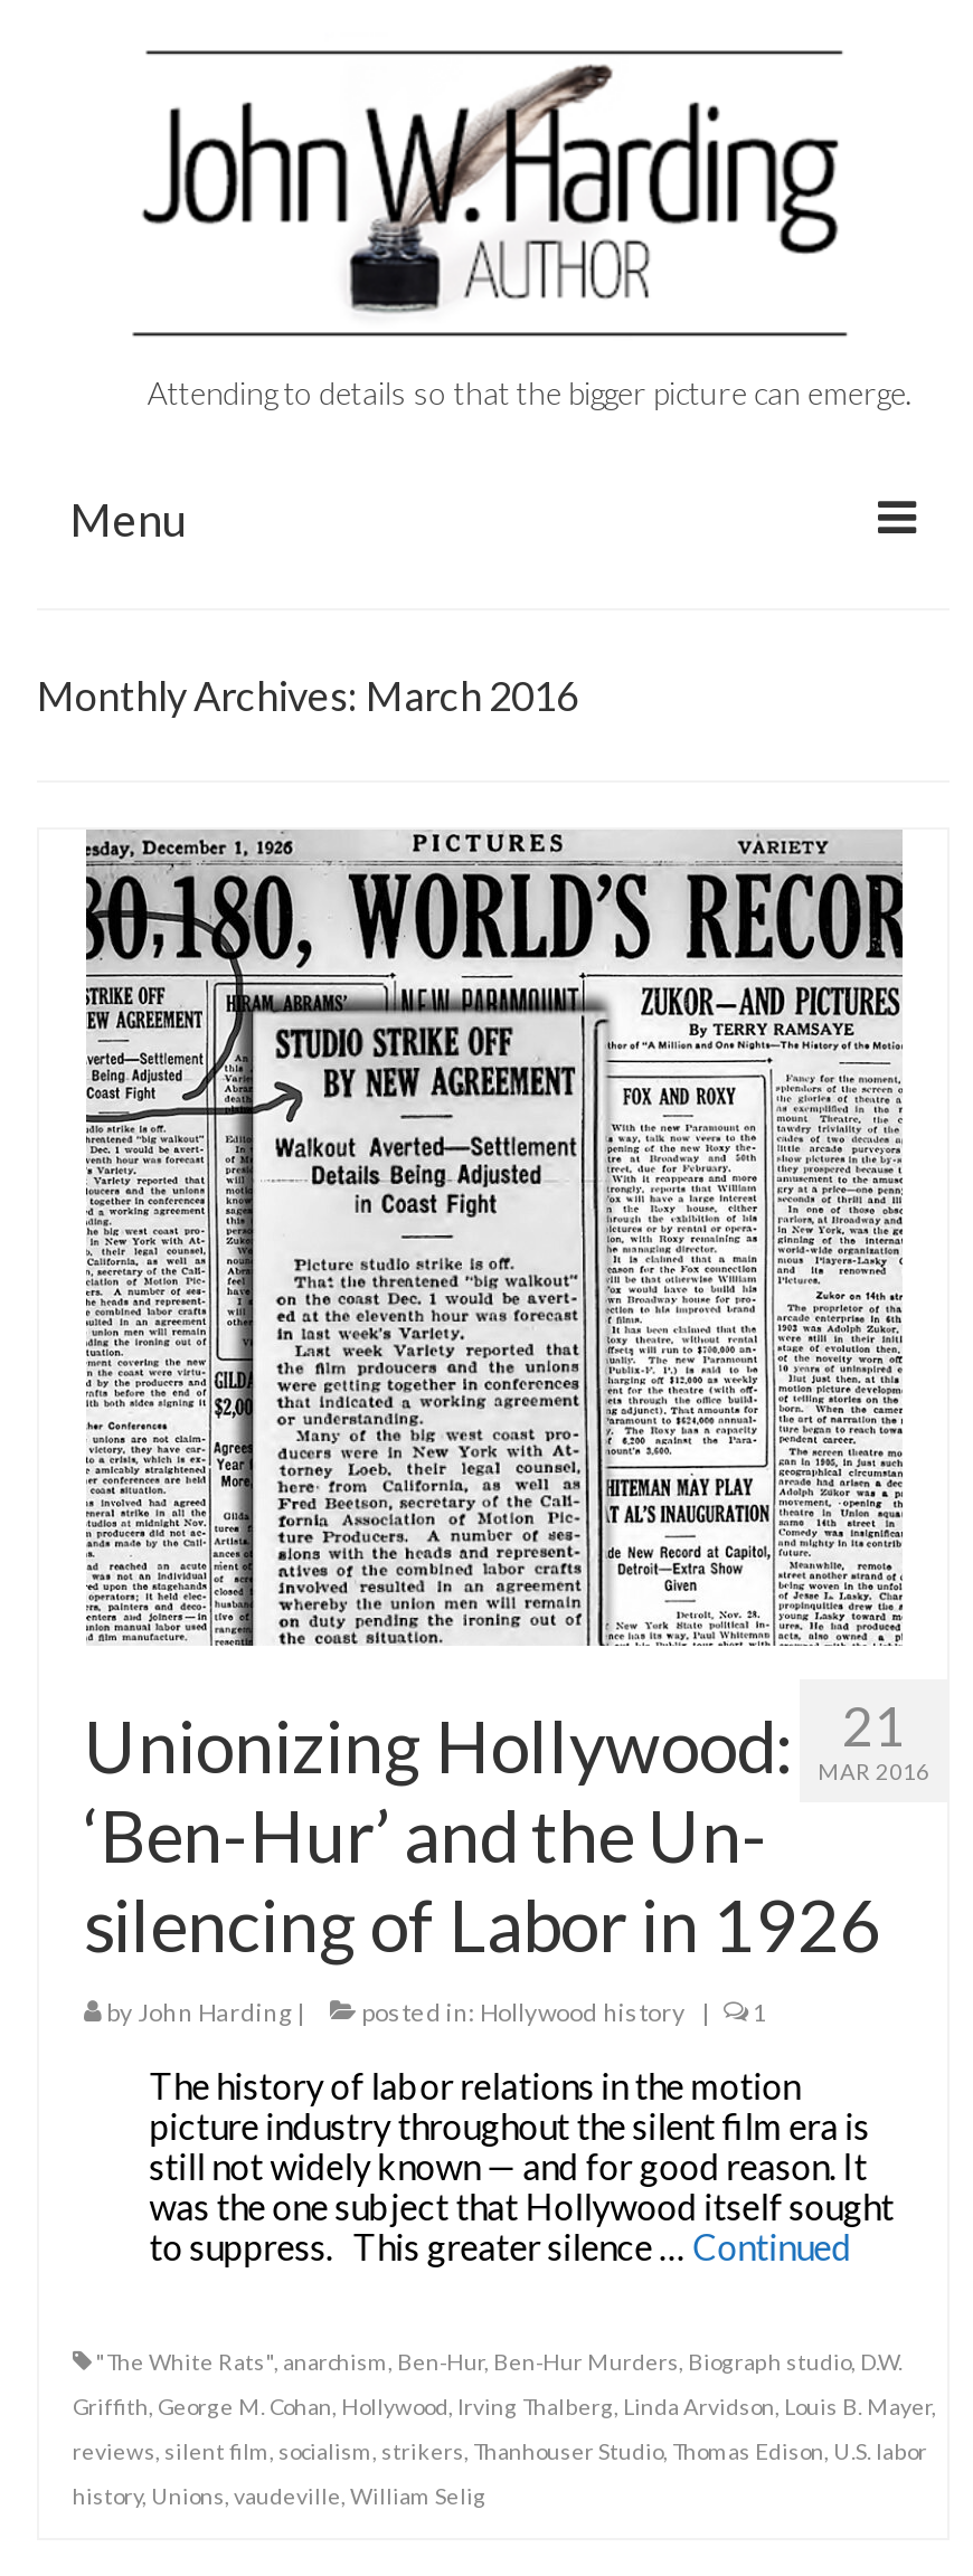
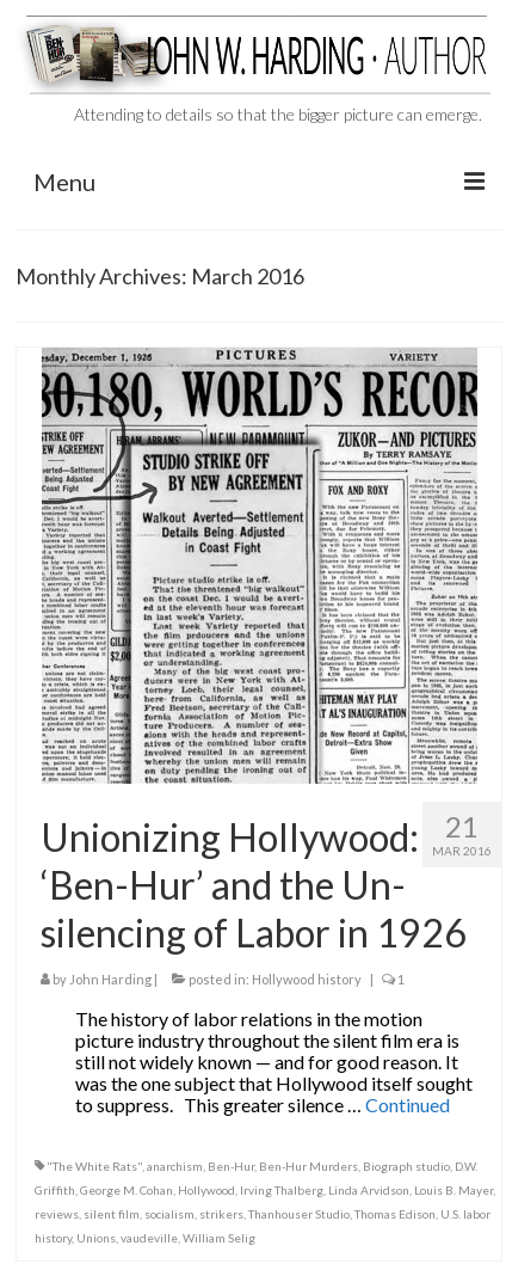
[142,49,844,315] [image] -> [25,14,487,94] [image]

